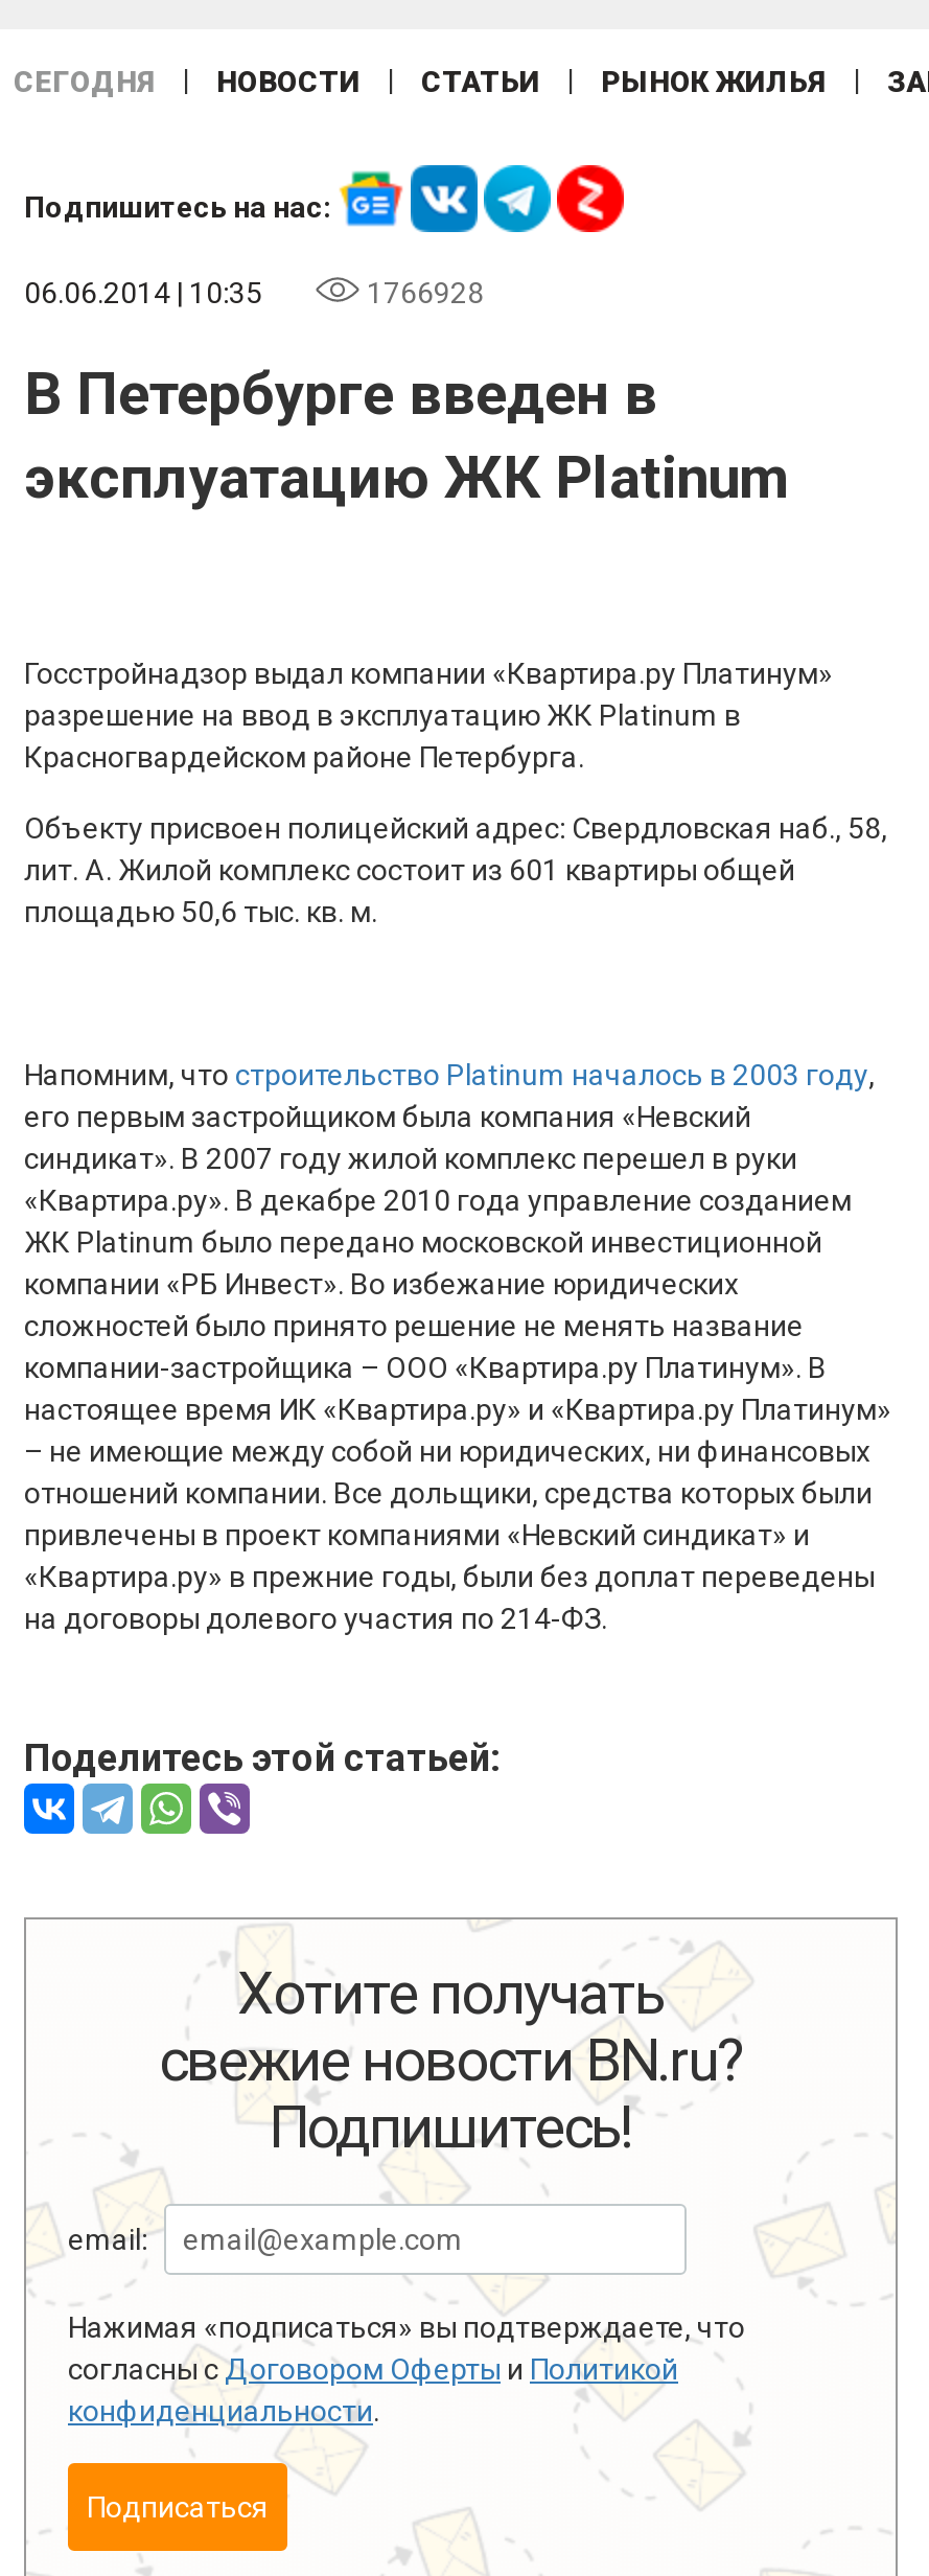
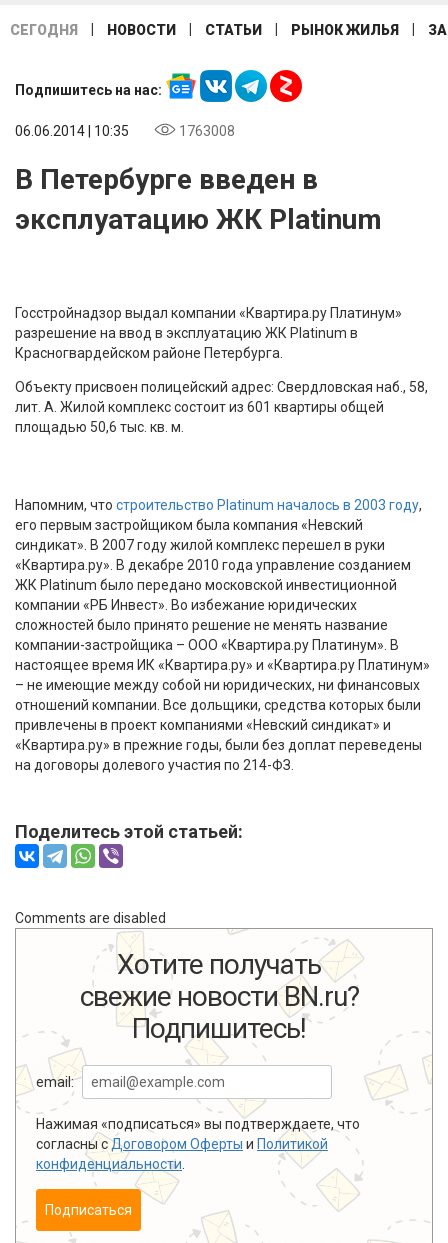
[367,276,484,309] 1766928 -> [179,123,235,139] 1763008
none -> [15,909,166,925] Comments are disabled

